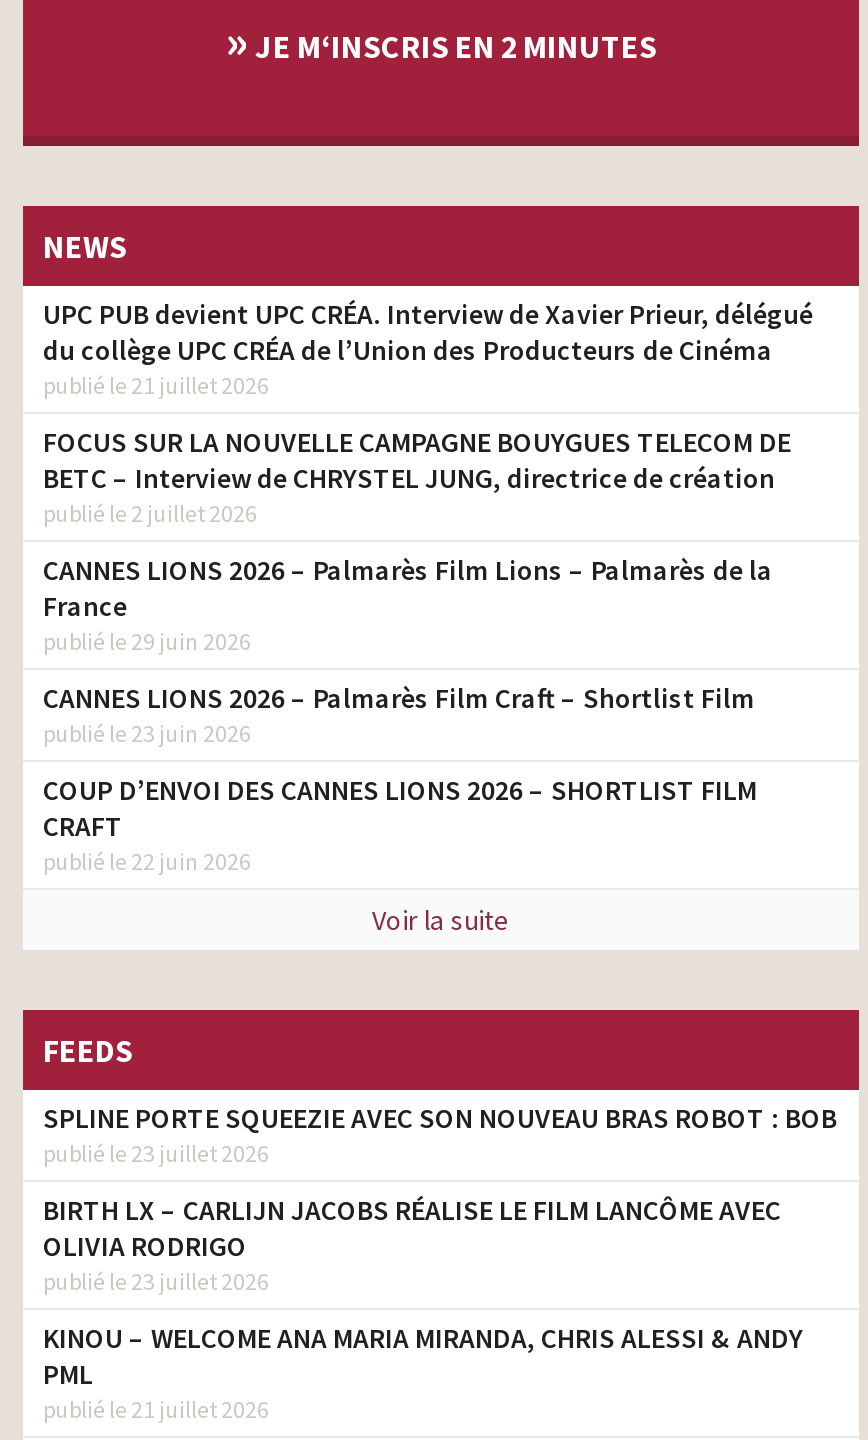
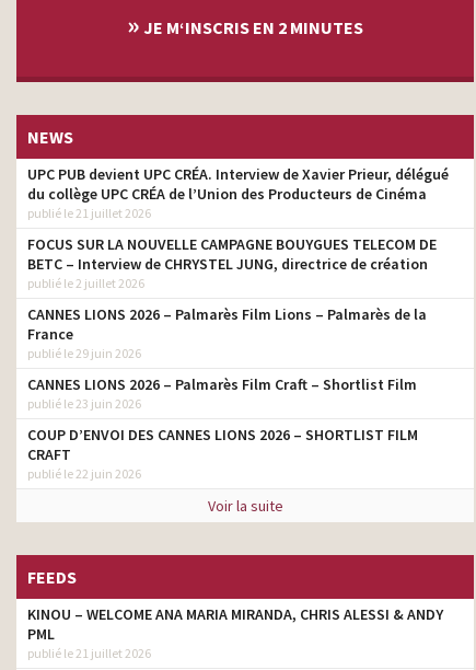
[43,1100,837,1296] SPLINE PORTE SQUEEZIE AVEC SON NOUVEAU BRAS ROBOT : BOB | publié le 23 juillet 2026 | BIRTH LX – CARLIJN JACOBS RÉALISE LE FILM LANCÔME AVEC | OLIVIA RODRIGO | publié le 23 juillet 2026 -> none

